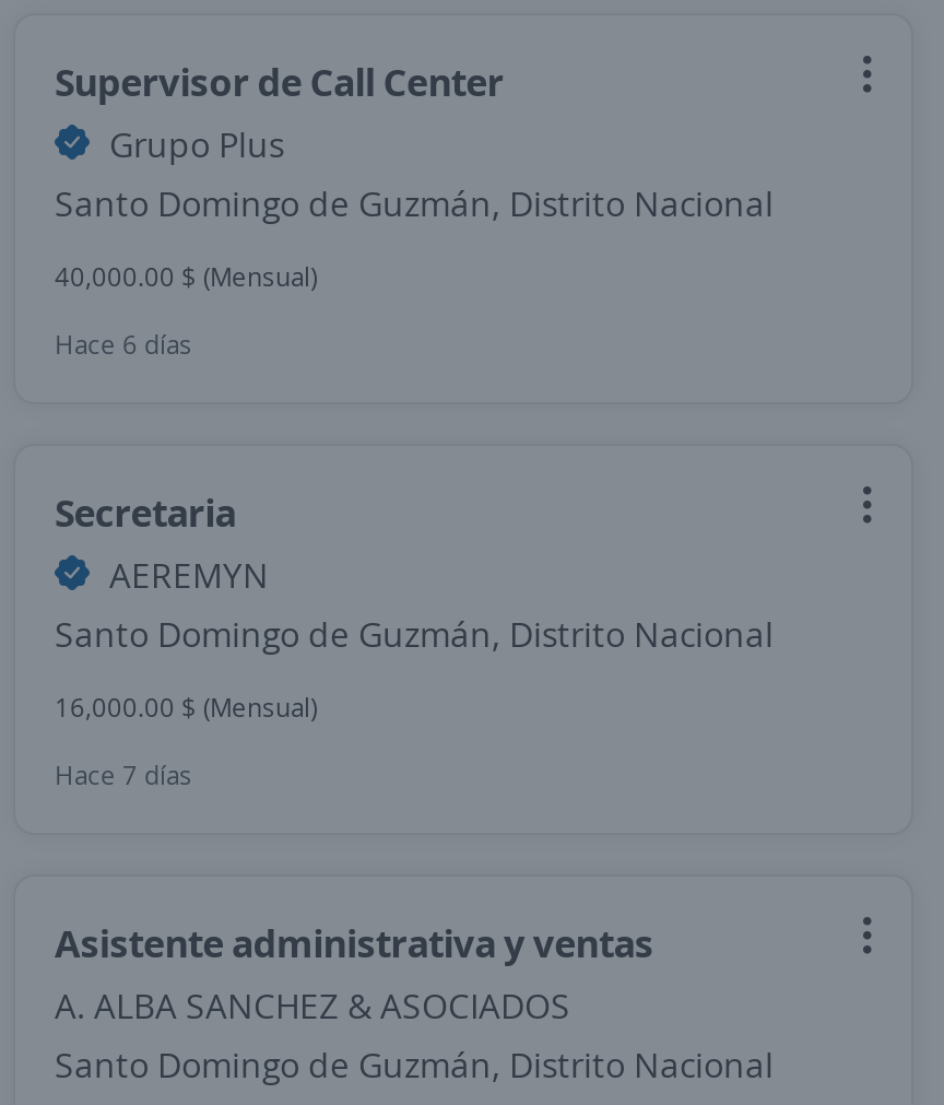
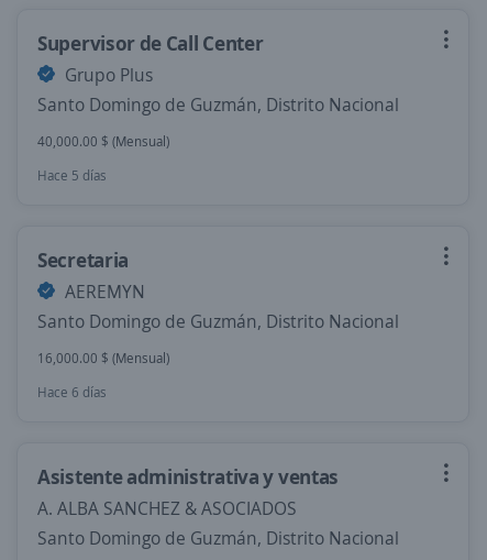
[55,326,192,363] Hace 6 días -> [37,166,107,185] Hace 5 días
[55,756,192,794] Hace 7 días -> [37,383,107,402] Hace 6 días

